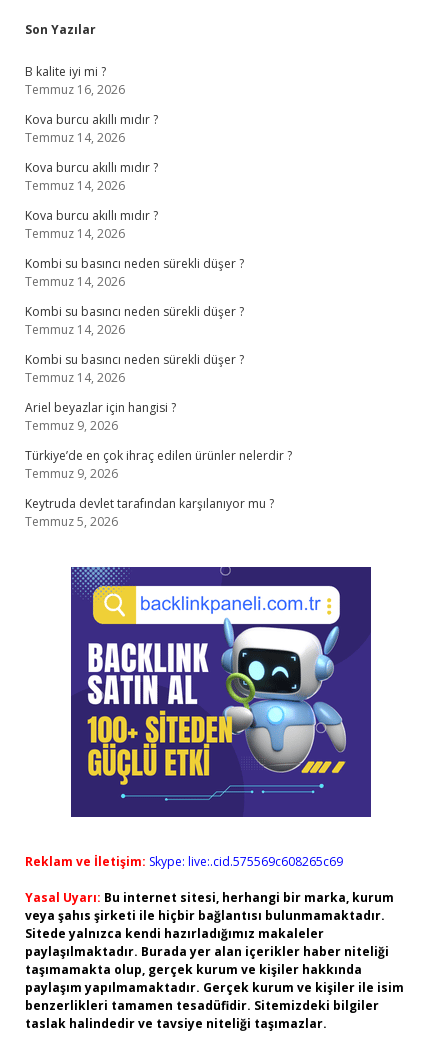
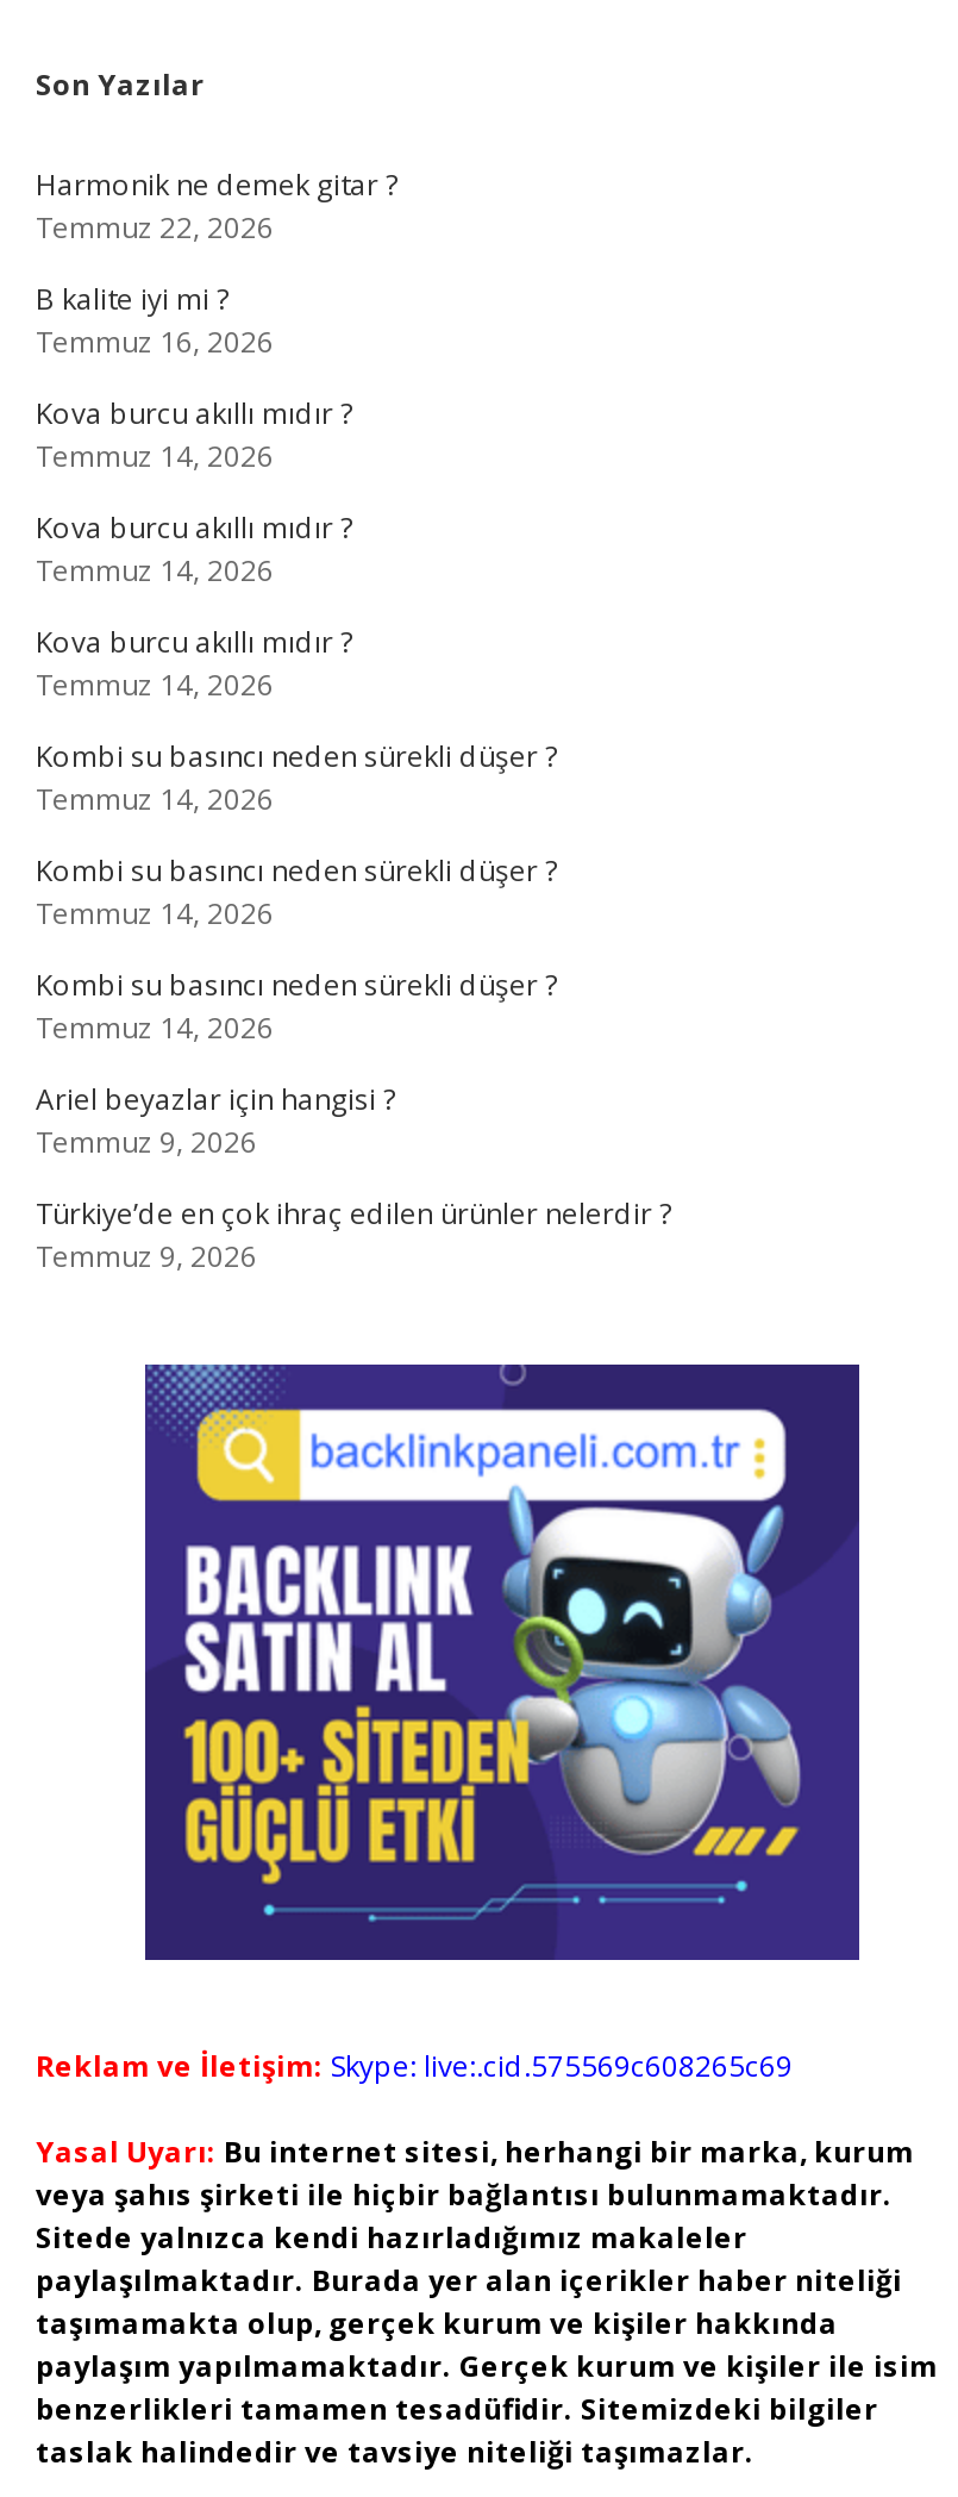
none -> [36,164,397,248] Harmonik ne demek gitar ? | Temmuz 22, 2026
moved [25,63,292,482] -> [36,279,671,1276]: B kalite iyi mi ? | Temmuz 16, 2026 | Kova burcu akıllı mıdır ? | ... | Türkiye’de en çok ihraç edilen ürünler nelerdir ? | Temmuz 9, 2026
[25,495,274,530] Keytruda devlet tarafından karşılanıyor mu ? | Temmuz 5, 2026 -> none

